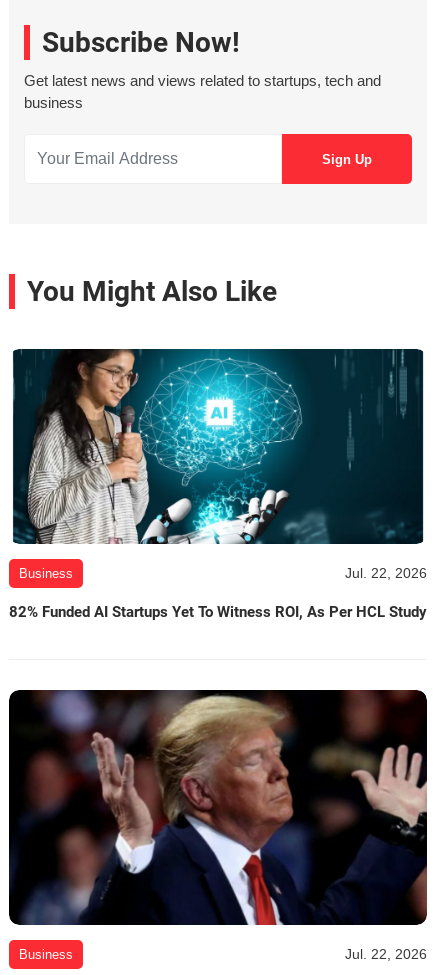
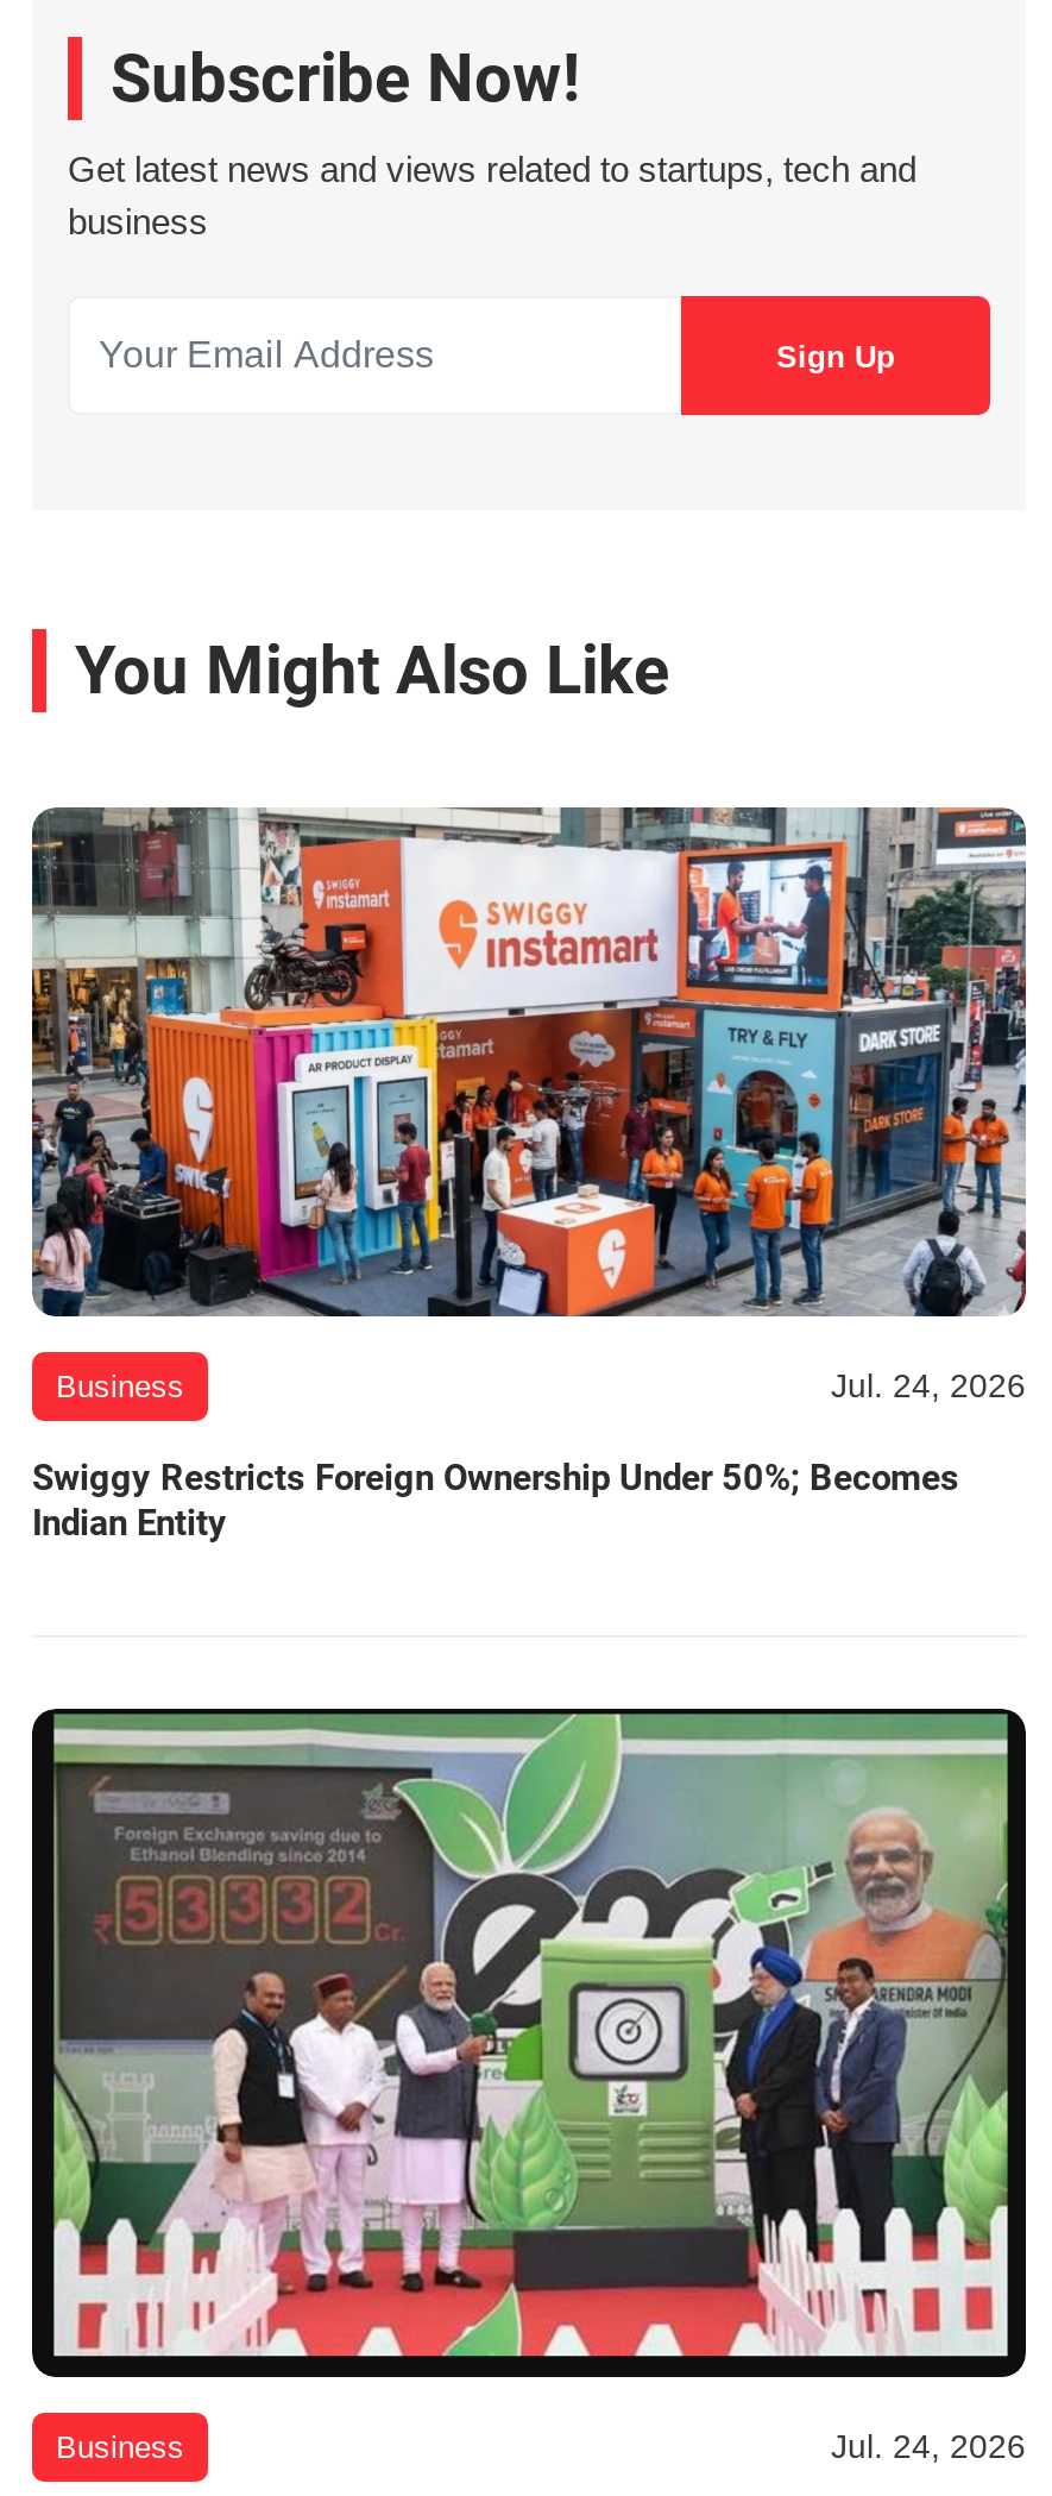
[9,348,427,581] [image] | Jul. 22, 2026 -> [30,805,1028,1404] [image] | Jul. 24, 2026
[9,603,427,621] 82% Funded AI Startups Yet To Witness ROI, As Per HCL Study -> [32,1456,959,1544] Swiggy Restricts Foreign Ownership Under 50%; Becomes | Indian Entity
[9,689,428,962] [image] | Jul. 22, 2026 -> [32,1704,1028,2464] [image] | Jul. 24, 2026

